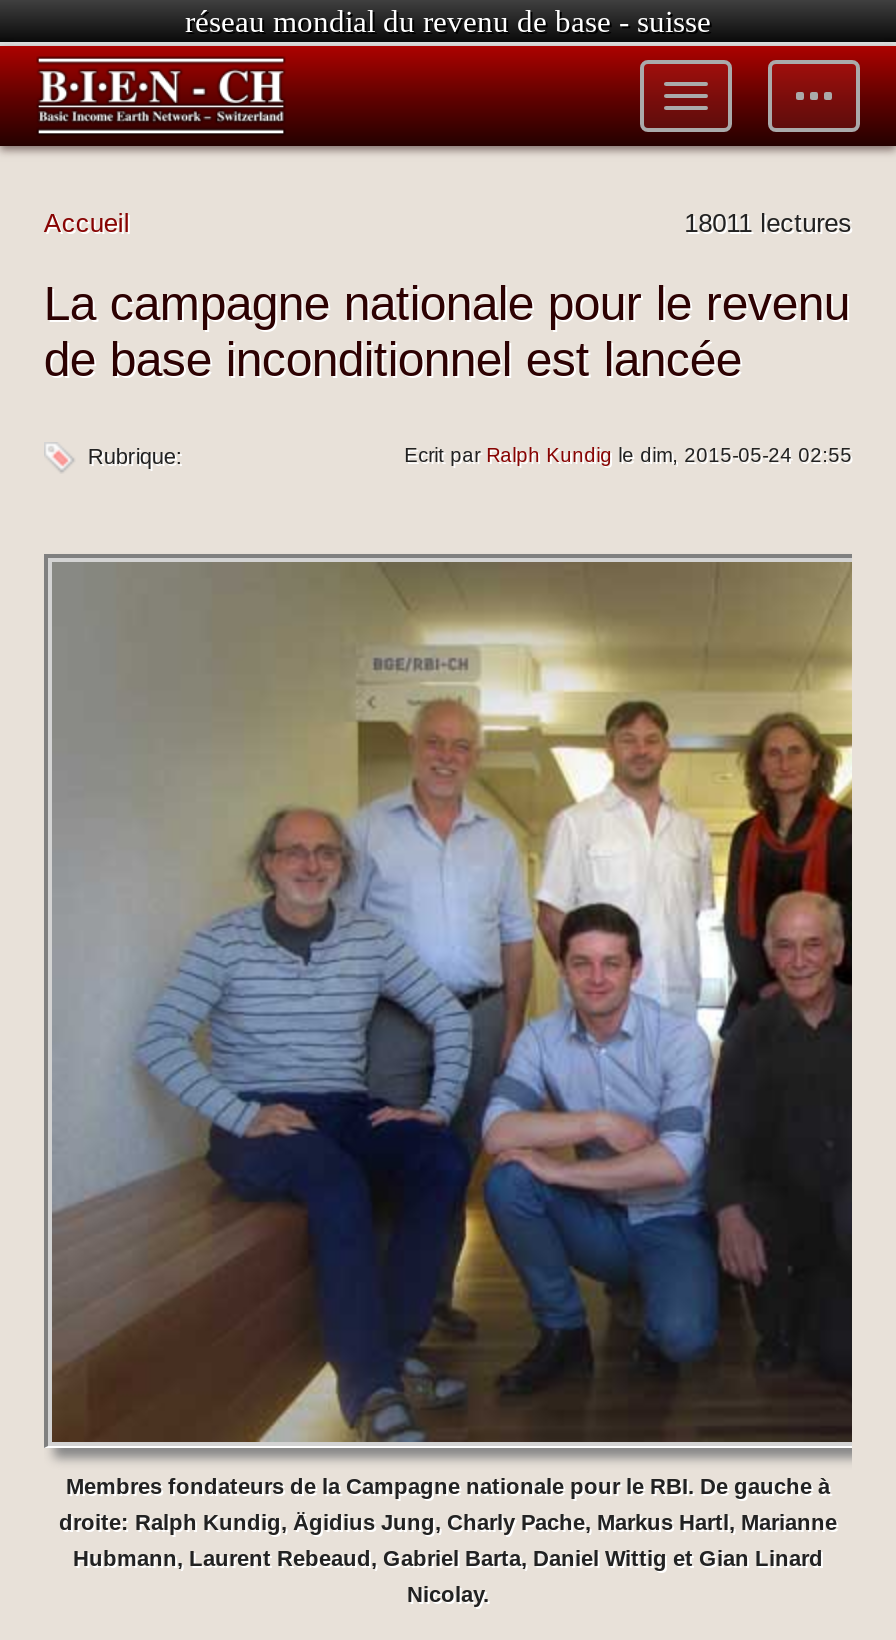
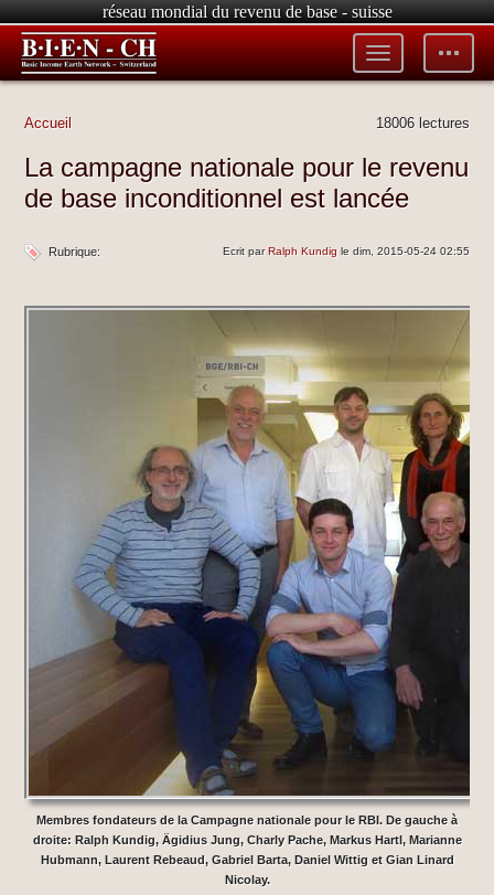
[684,208,852,238] 18011 lectures -> [376,115,470,131] 18006 lectures

